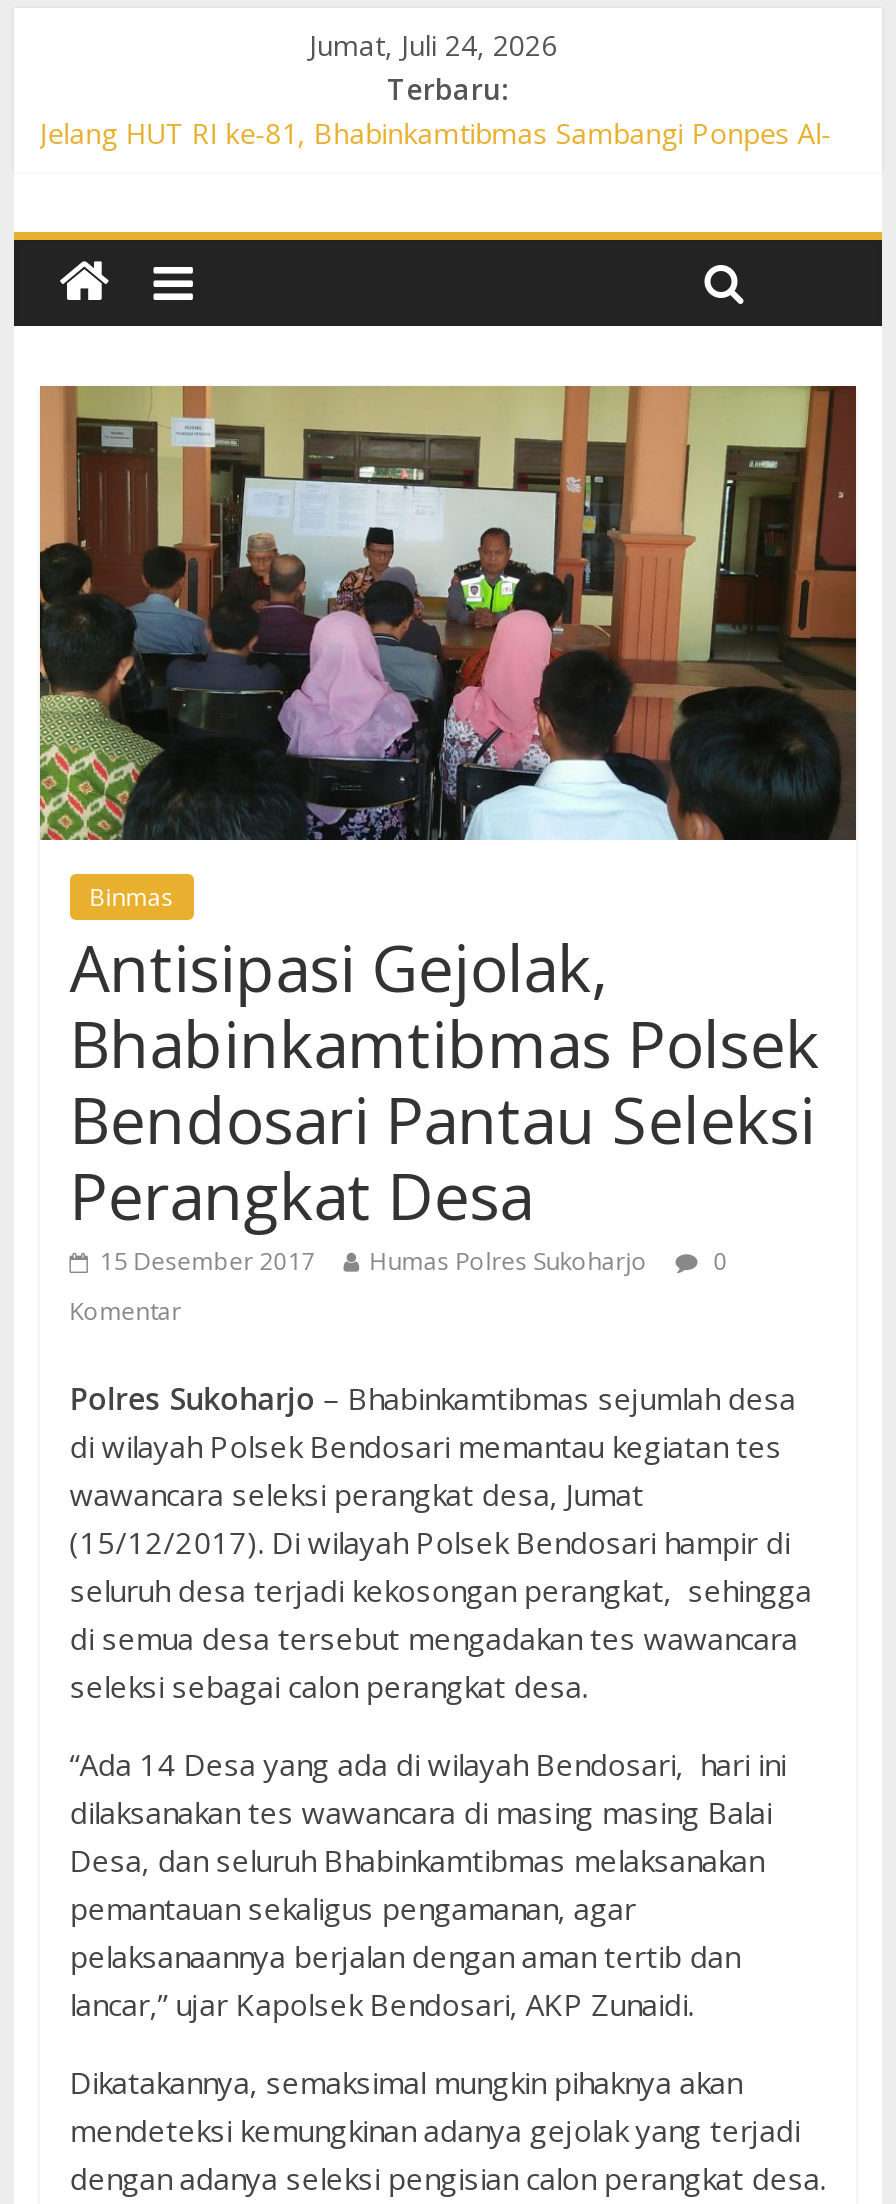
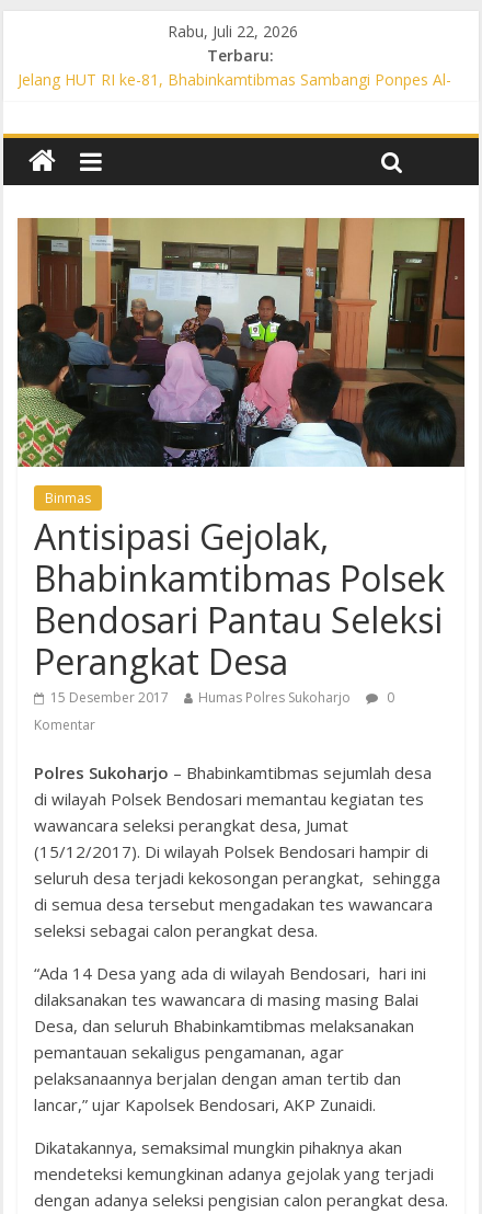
[309,26,557,64] Jumat, Juli 24, 2026 -> [168,21,298,42] Rabu, Juli 22, 2026

